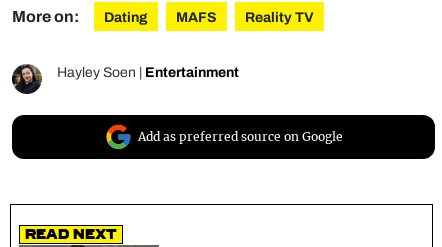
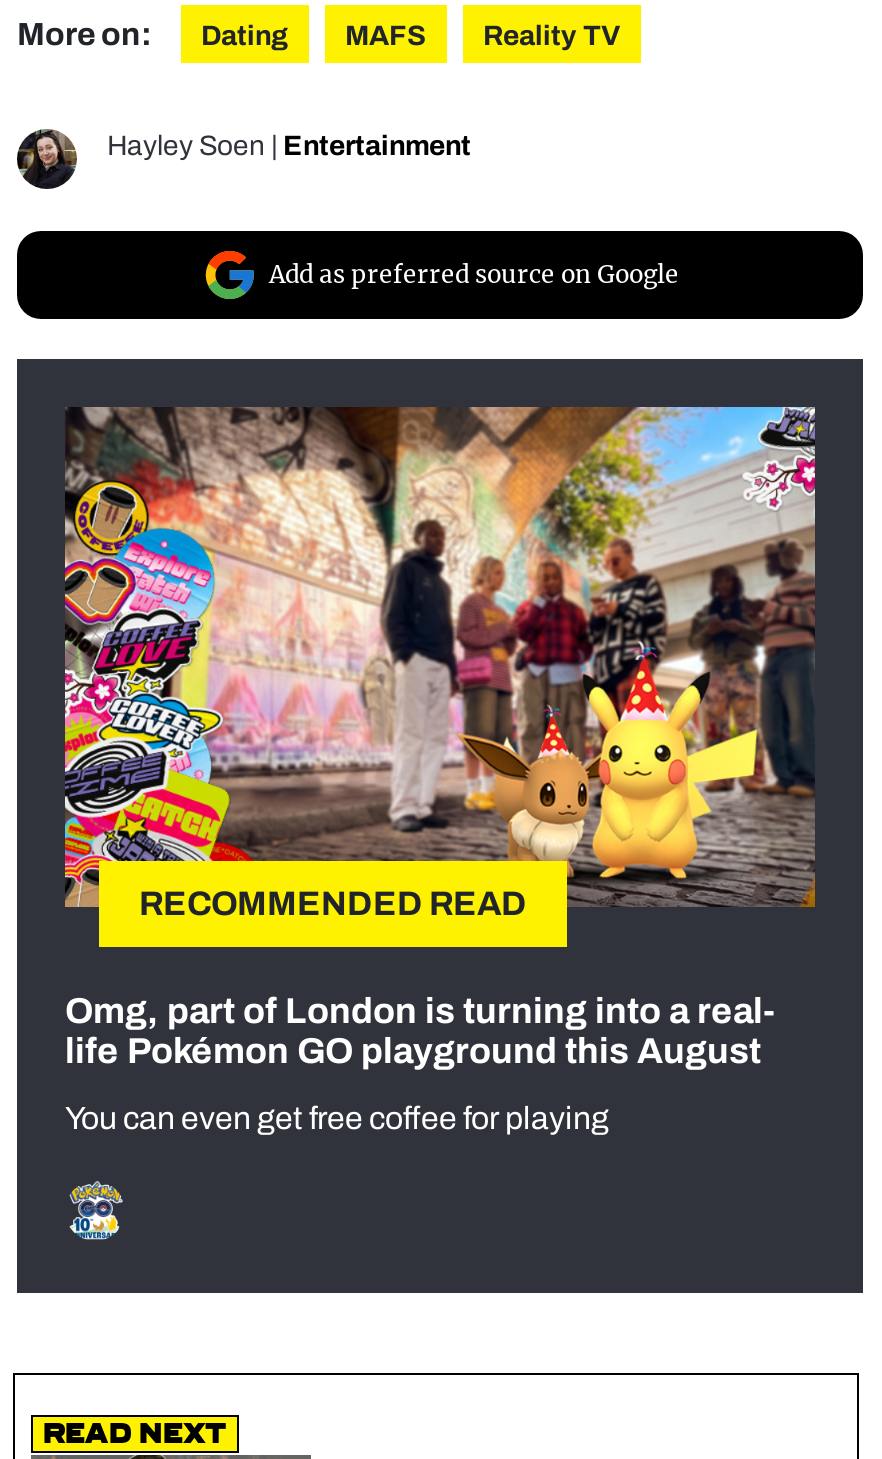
none -> [15,357,865,1295] [image] | RECOMMENDED READ | Omg, part of London is turning into a real- | life Pokémon GO playground this August | You can even get free coffee for playing

